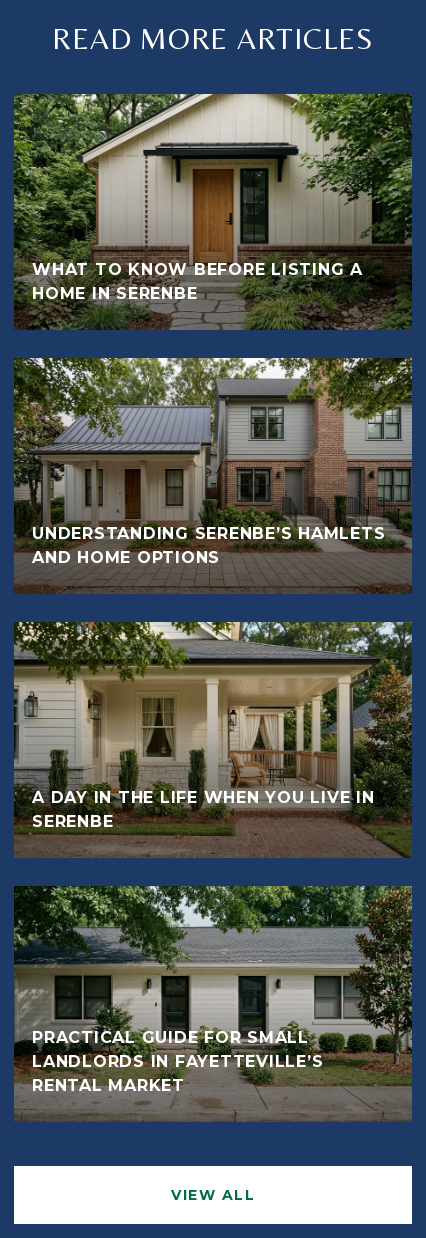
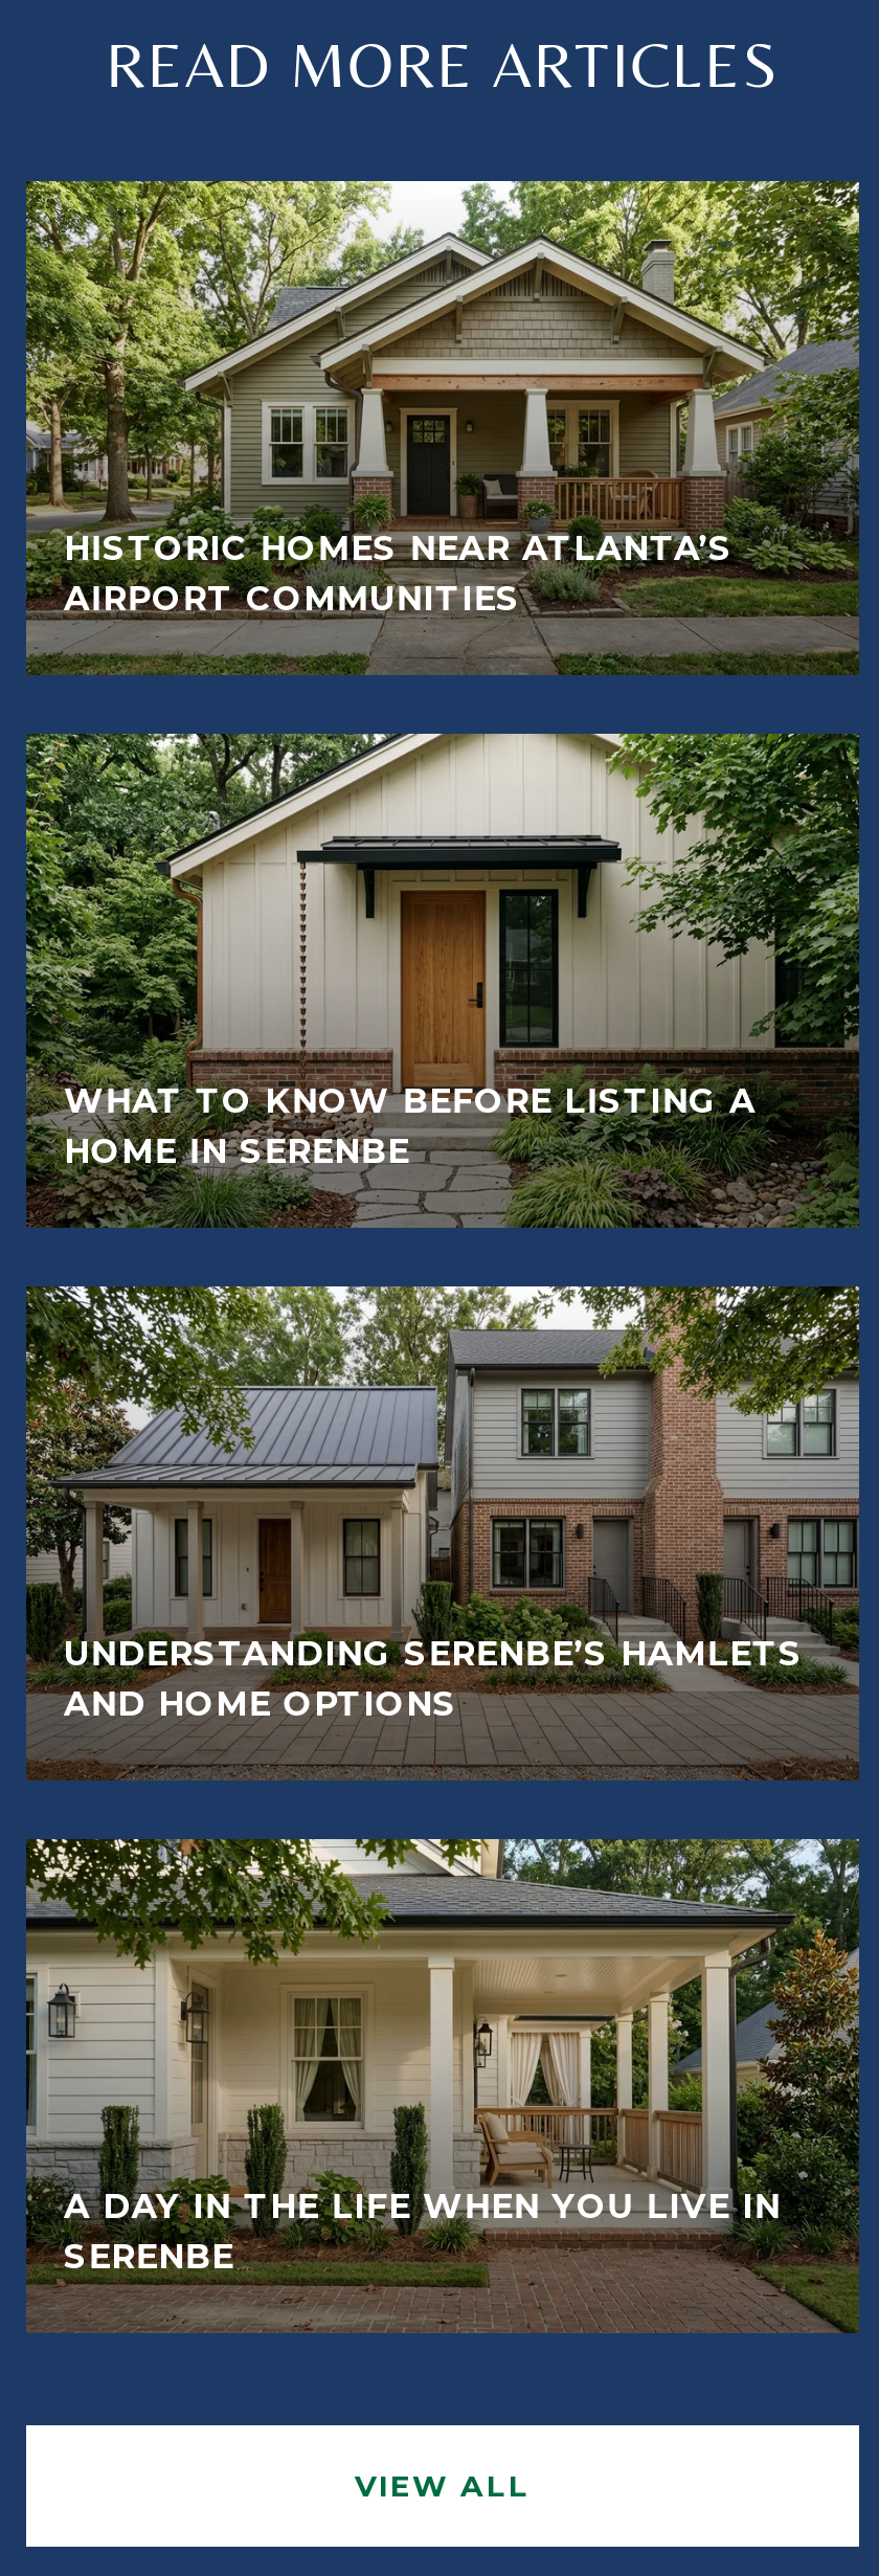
none -> [24,179,861,675] [image] | HISTORIC HOMES NEAR ATLANTA’S | AIRPORT COMMUNITIES
moved [12,92,414,831] -> [22,730,863,2277]: [image] | WHAT TO KNOW BEFORE LISTING A | HOME IN SERENBE | UNDERSTANDING SERENBE’S HAMLETS | AND HOME OPTIONS | A DAY IN THE LIFE WHEN YOU LIVE IN | SERENBE
[13,886,413,1122] [image] | PRACTICAL GUIDE FOR SMALL | LANDLORDS IN FAYETTEVILLE’S | RENTAL MARKET -> none

